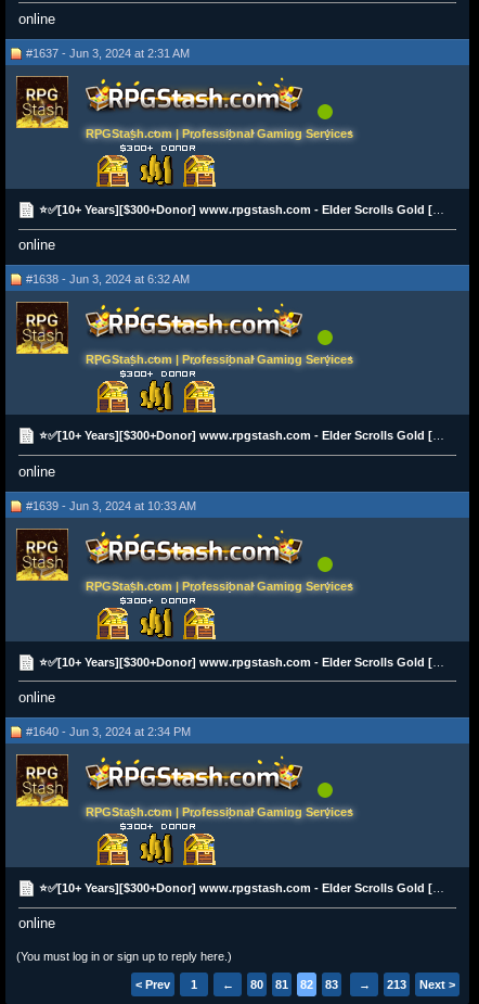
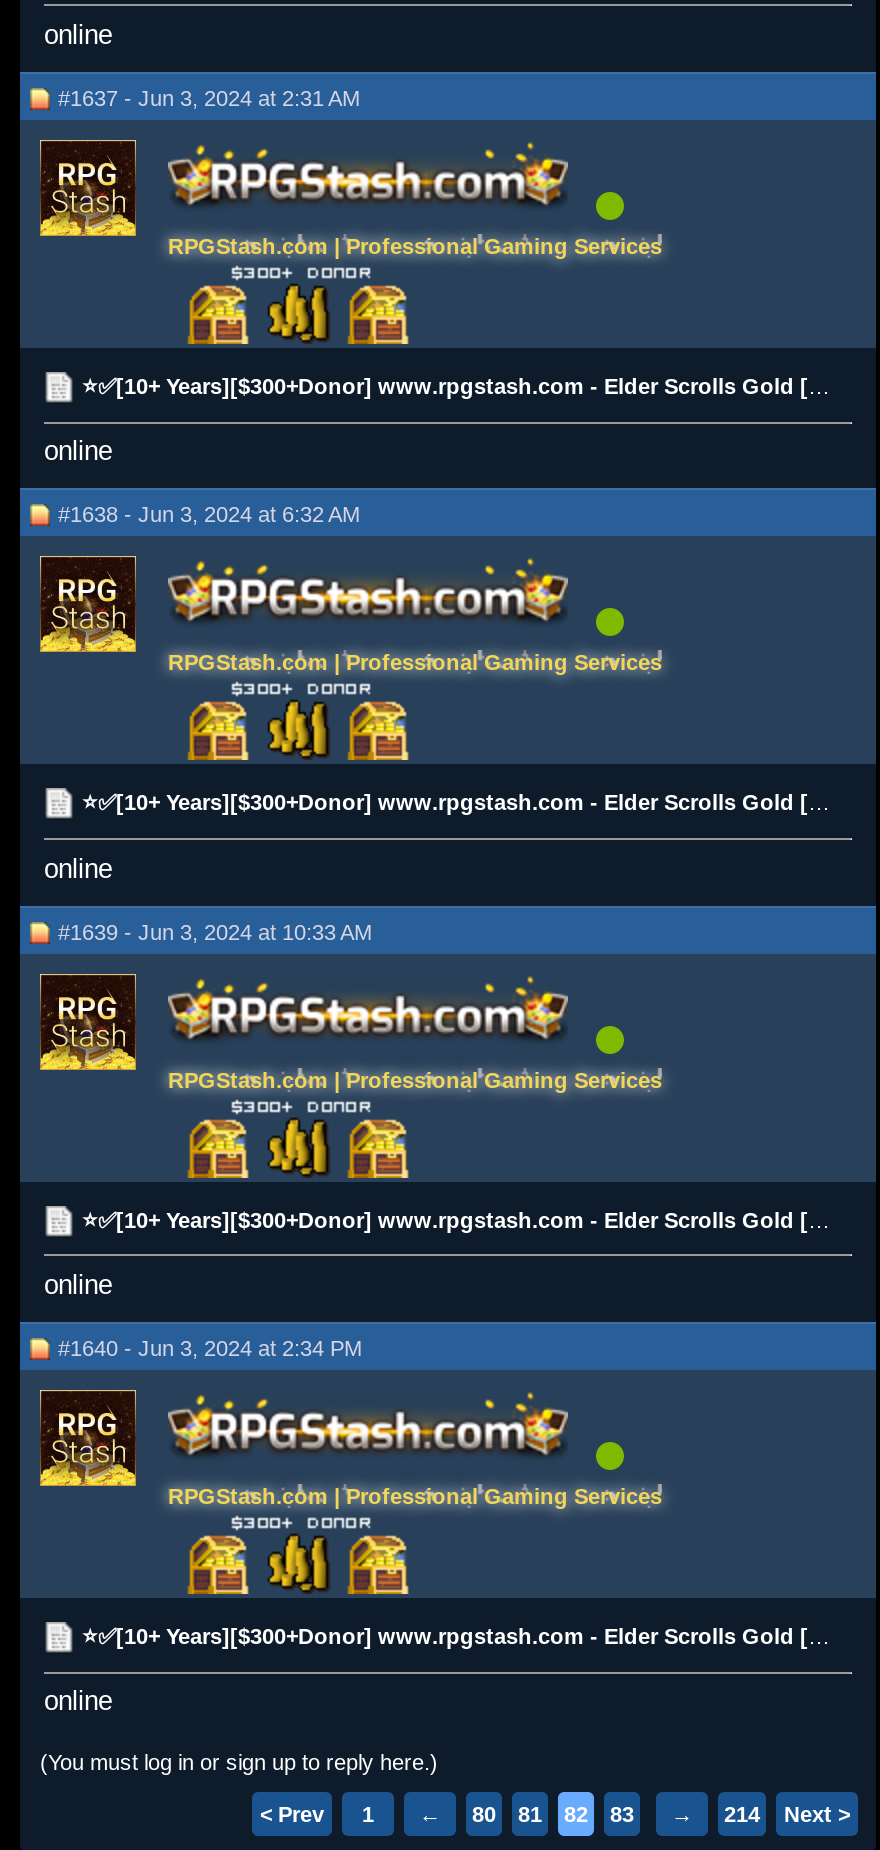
[387,978,406,991] 213 -> [724,1802,760,1826] 214

